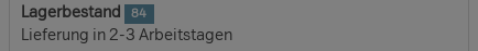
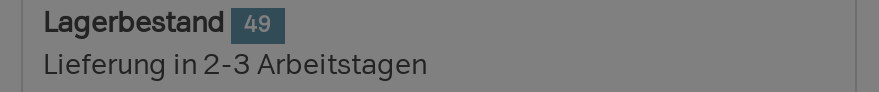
[21,3,147,22] Lagerbestand 84 -> [43,6,272,40] Lagerbestand 49

